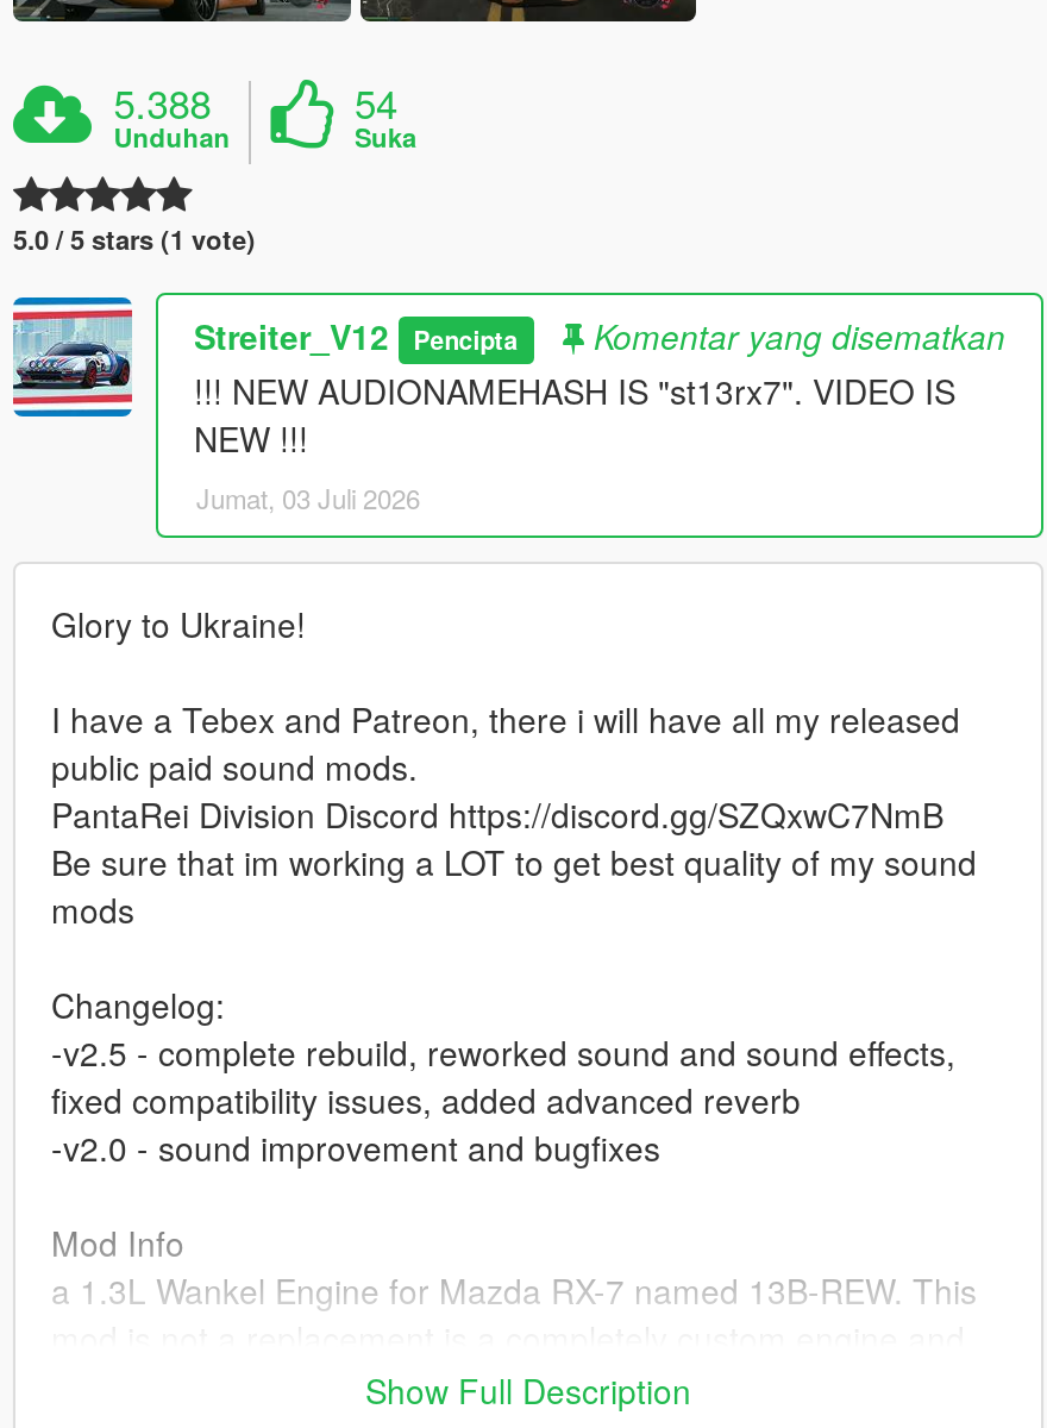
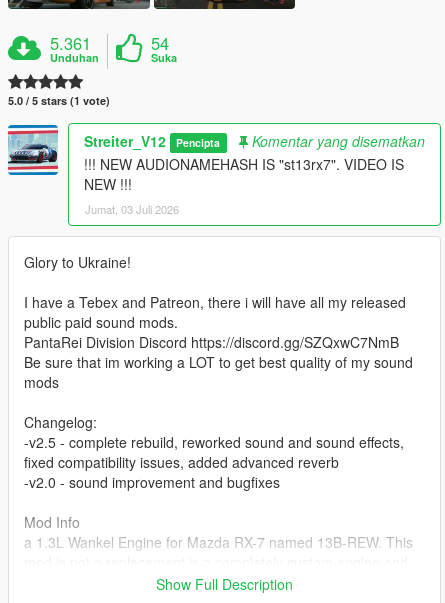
[114,74,211,131] 5.388 -> [50,31,91,55] 5.361

